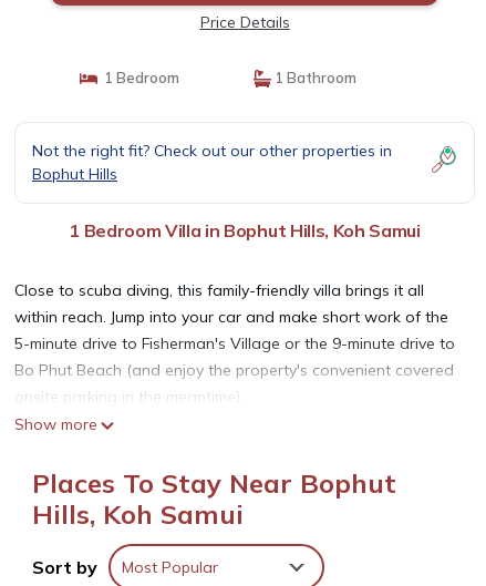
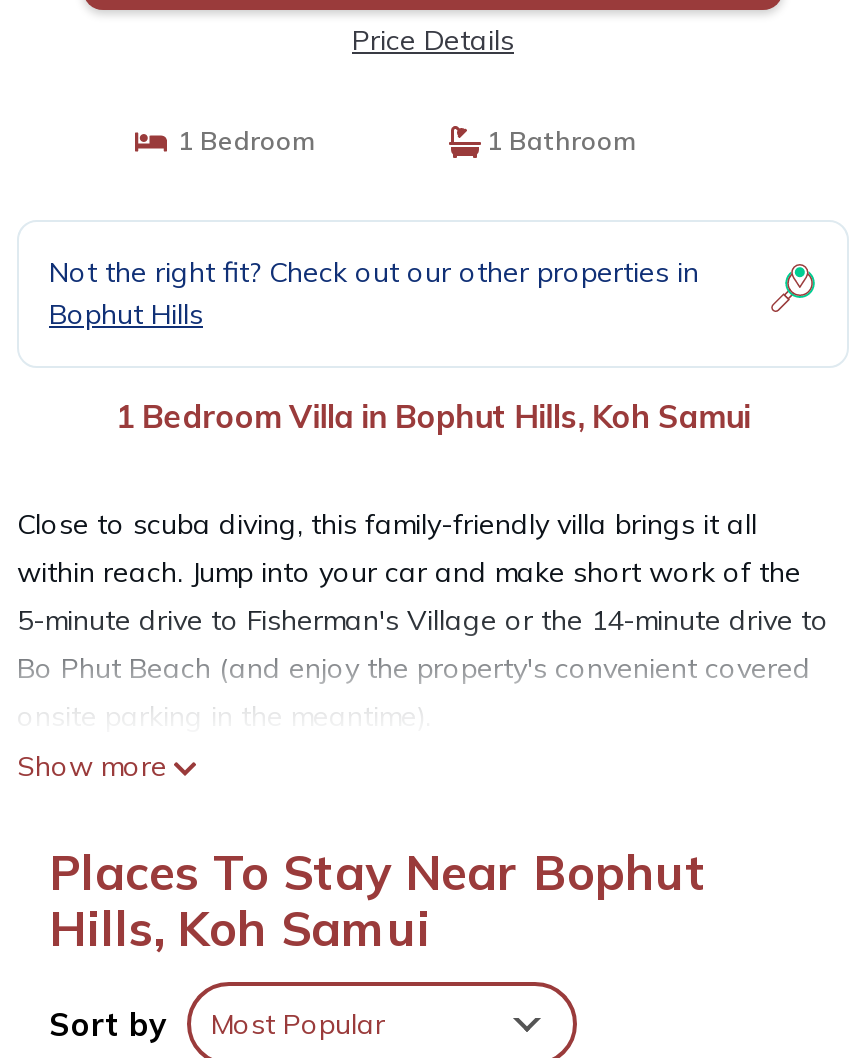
[14,333,455,353] 5-minute drive to Fisherman's Village or the 9-minute drive to -> [17,602,829,638] 5-minute drive to Fisherman's Village or the 14-minute drive to

